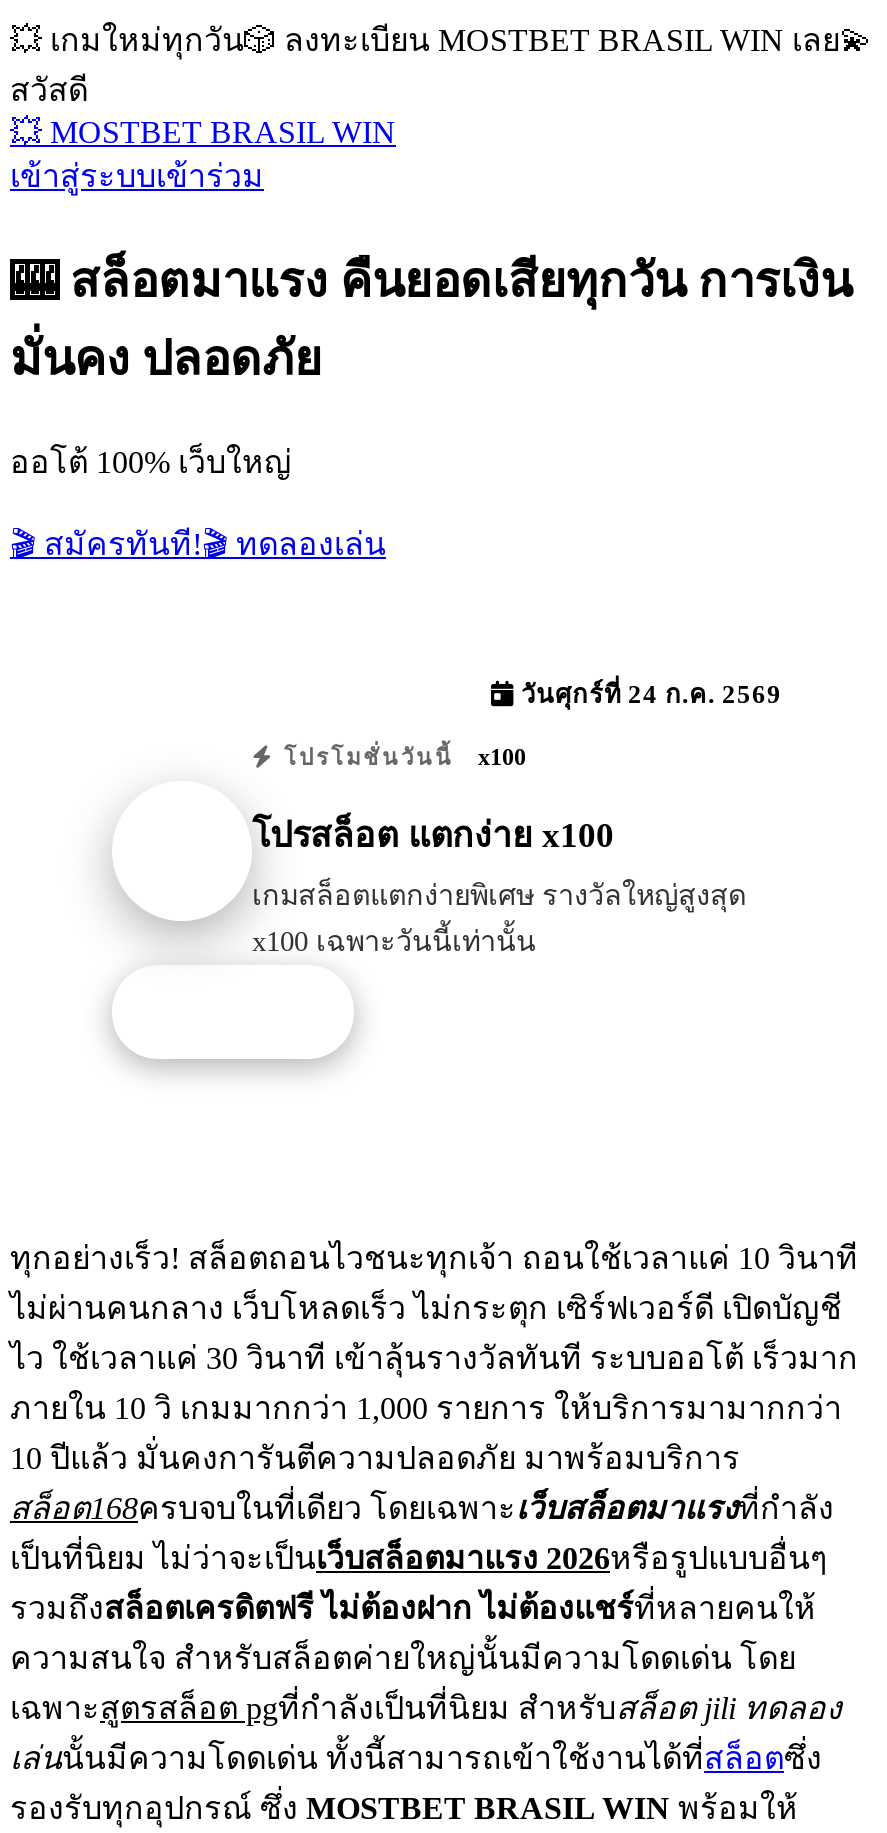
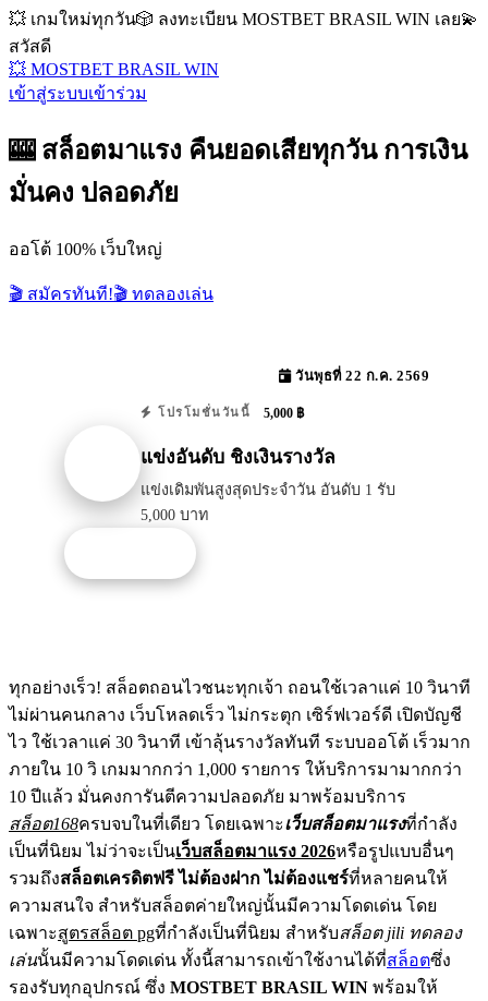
[514,681,782,709] วันศุกร์ที่ 24 ก.ค. 2569 -> [291,368,429,384] วันพุธที่ 22 ก.ค. 2569
[275,743,526,771] โปรโมชั่นวันนี้ x100 -> [153,405,304,421] โปรโมชั่นวันนี้ 5,000 ฿
[252,816,614,856] โปรสล็อต แตกง่าย x100 -> [141,446,335,468] แข่งอันดับ ชิงเงินรางวัล
[252,880,746,958] เกมสล็อตแตกง่ายพิเศษ รางวัลใหญ่สูงสุด | x100 เฉพาะวันนี้เท่านั้น -> [141,481,395,524] แข่งเดิมพันสูงสุดประจำวัน อันดับ 1 รับ | 5,000 บาท

